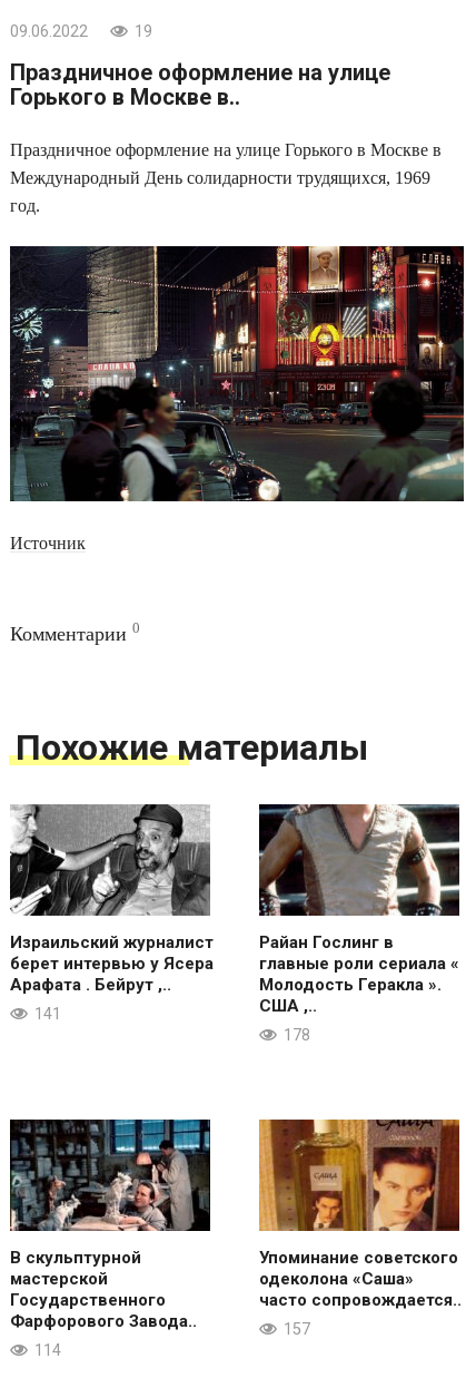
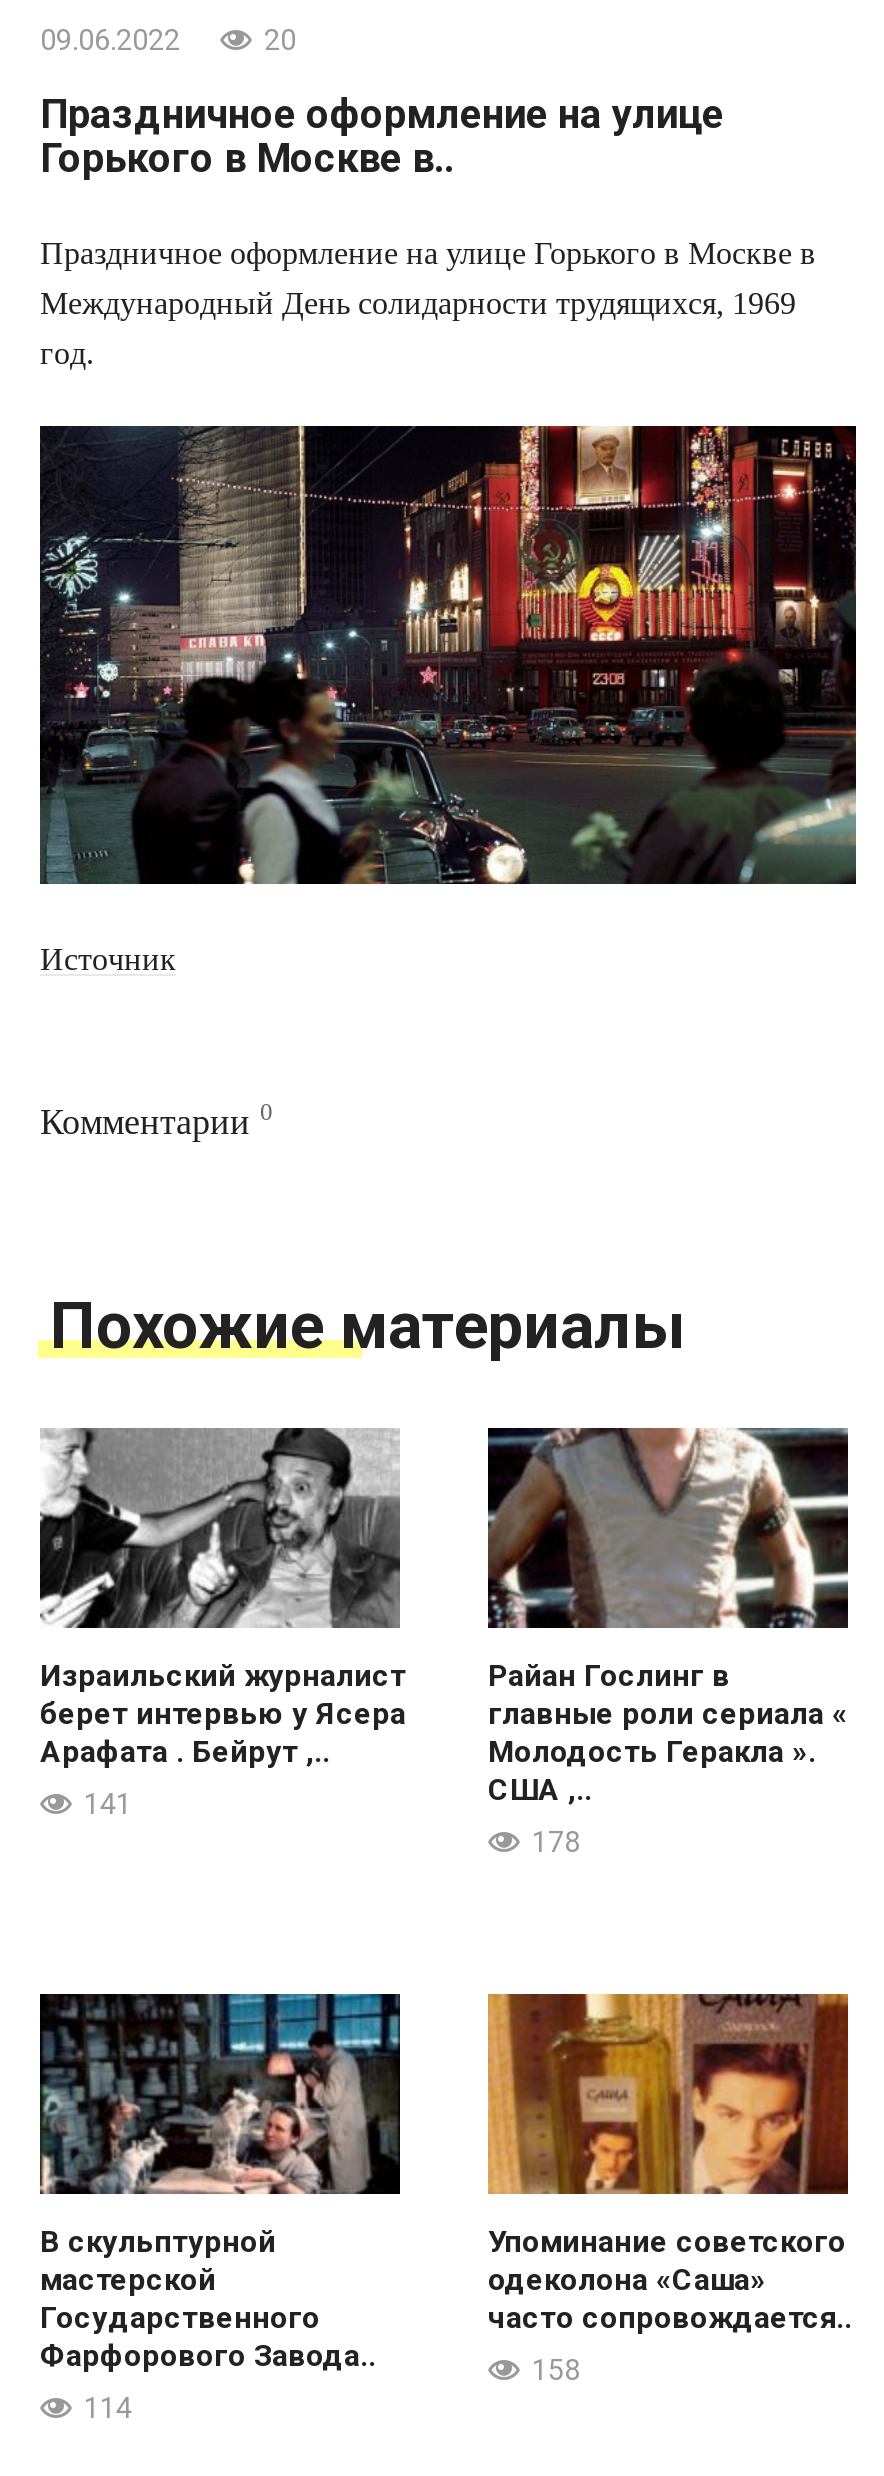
[135,22,152,41] 19 -> [264,23,296,57] 20
[284,1320,310,1339] 157 -> [532,2354,580,2388] 158

